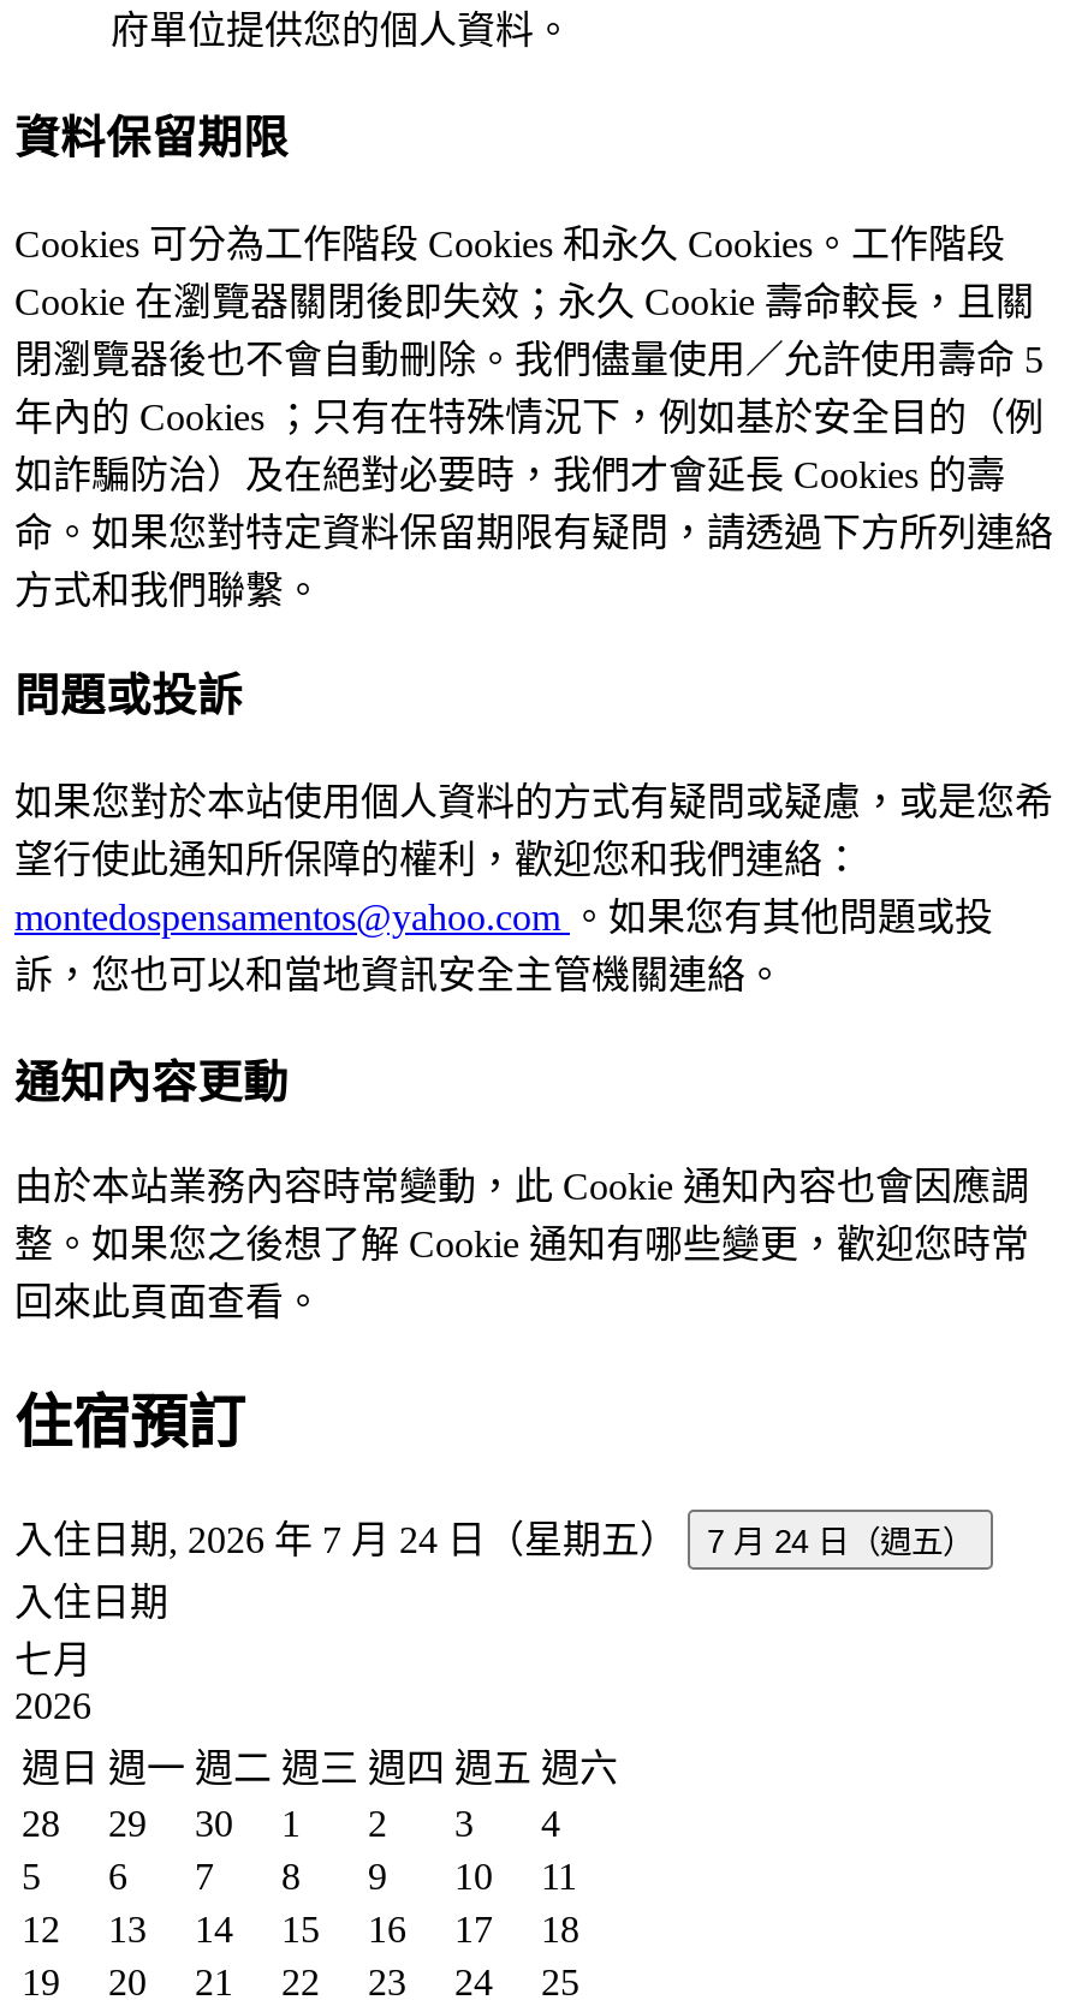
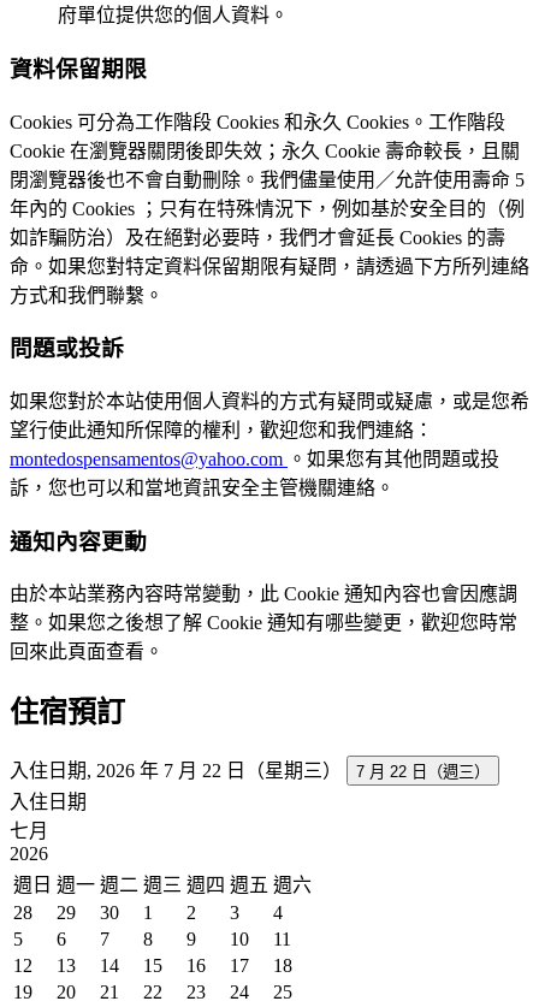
[14,1520,678,1561] 入住日期, 2026 年 7 月 24 日（星期五） -> [10,761,342,781] 入住日期, 2026 年 7 月 22 日（星期三）

